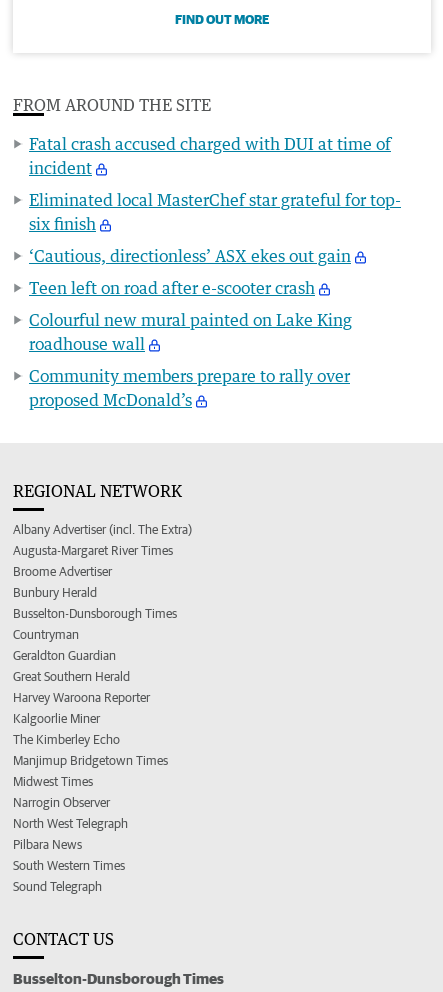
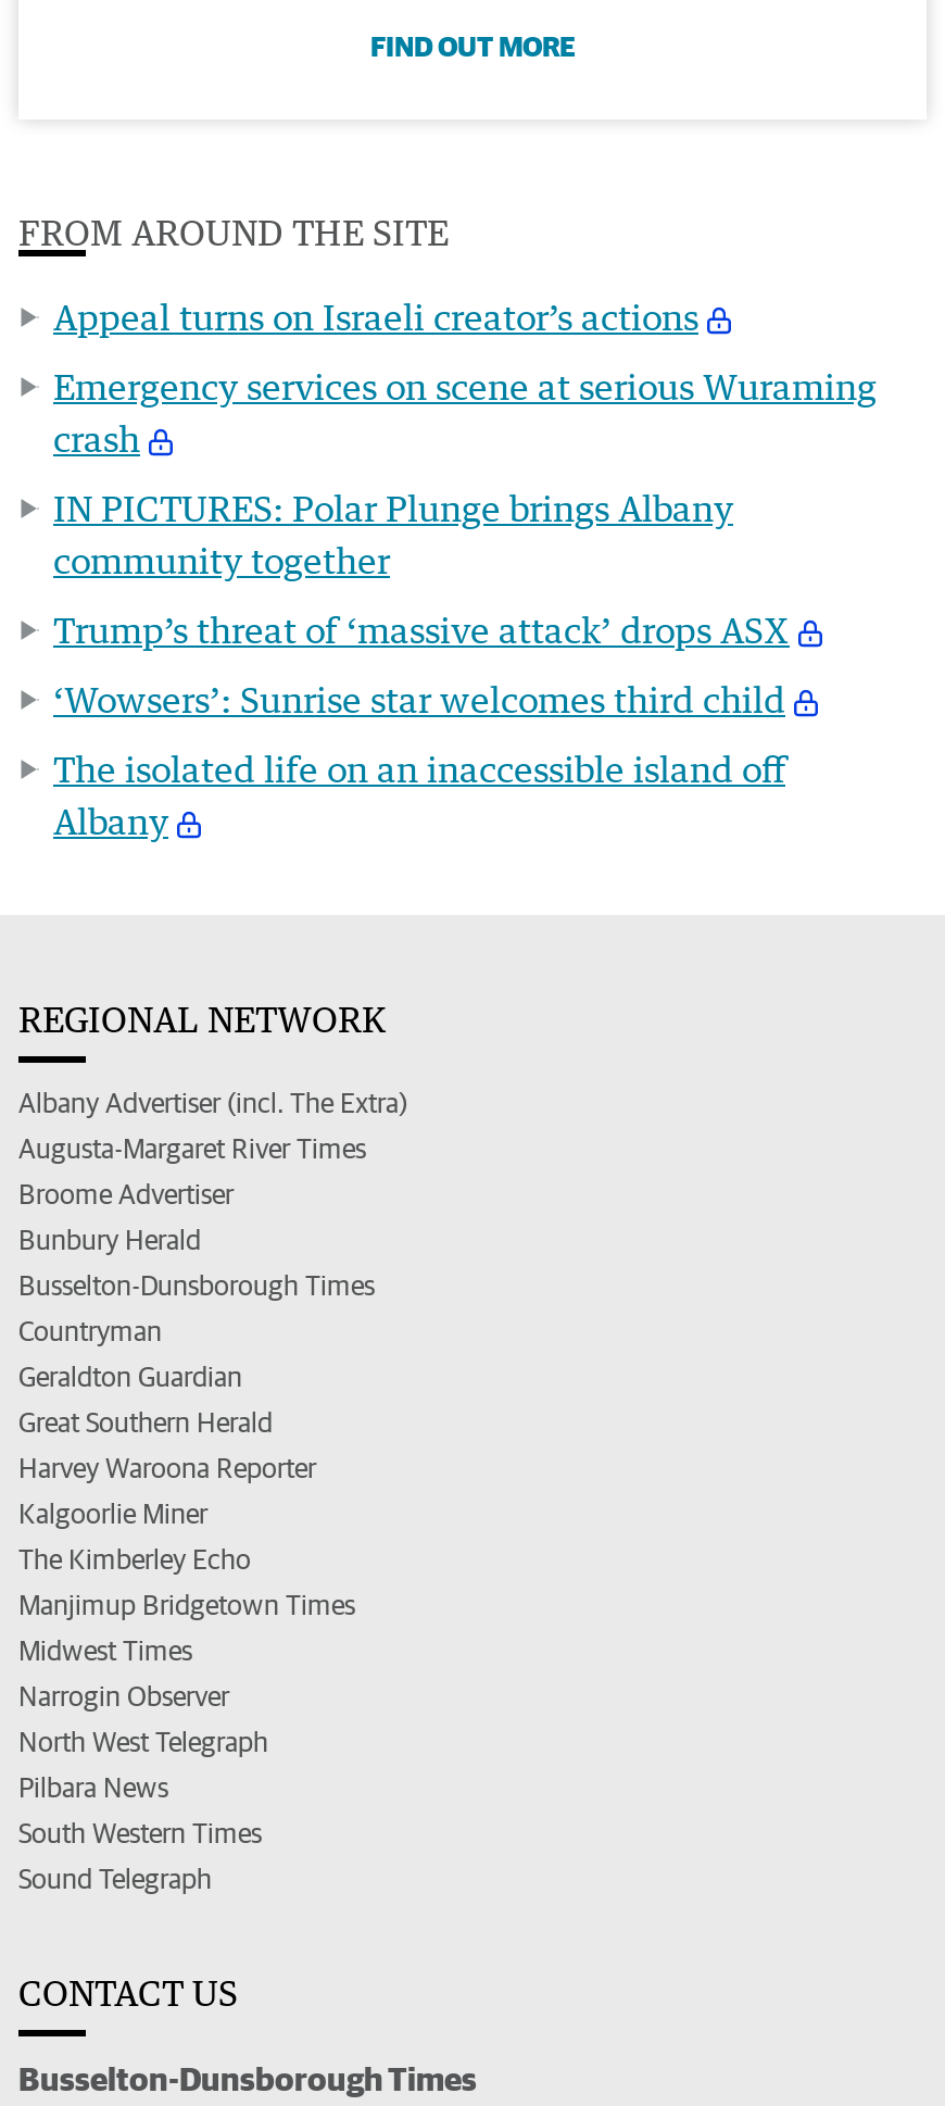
[29,133,391,177] Fatal crash accused charged with DUI at time of | incident -> [53,294,698,338] Appeal turns on Israeli creator’s actions
[29,189,401,233] Eliminated local MasterChef star grateful for top- | six finish -> [53,364,877,460] Emergency services on scene at serious Wuraming | crash
[29,245,351,265] ‘Cautious, directionless’ ASX ekes out gain -> [53,486,733,581] IN PICTURES: Polar Plunge brings Albany | community together
[29,277,315,297] Teen left on road after e-scooter crash -> [53,607,790,651] Trump’s threat of ‘massive attack’ drops ASX
[29,309,352,353] Colourful new mural painted on Lake King | roadhouse wall -> [53,677,785,720] ‘Wowsers’: Sunrise star welcomes third child
[29,365,350,409] Community members prepare to rally over | proposed McDonald’s -> [53,747,785,842] The isolated life on an inaccessible island off | Albany

